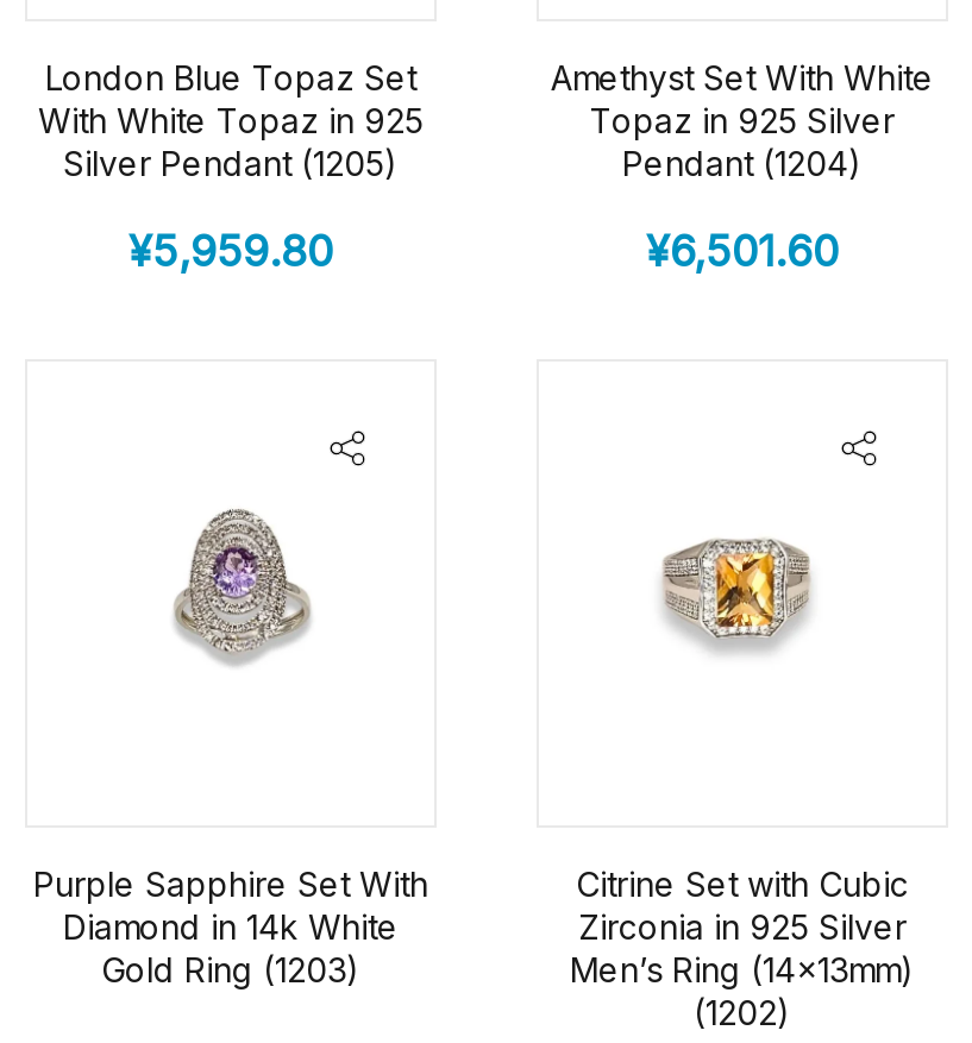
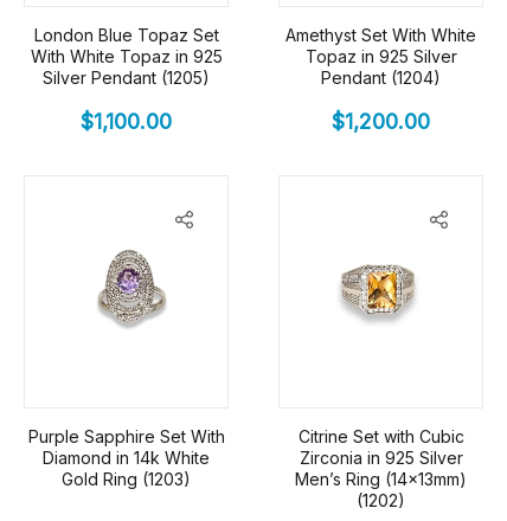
[128,225,333,275] ¥5,959.80 -> [81,109,172,134] $1,100.00
[646,225,839,275] ¥6,501.60 -> [332,109,430,134] $1,200.00

